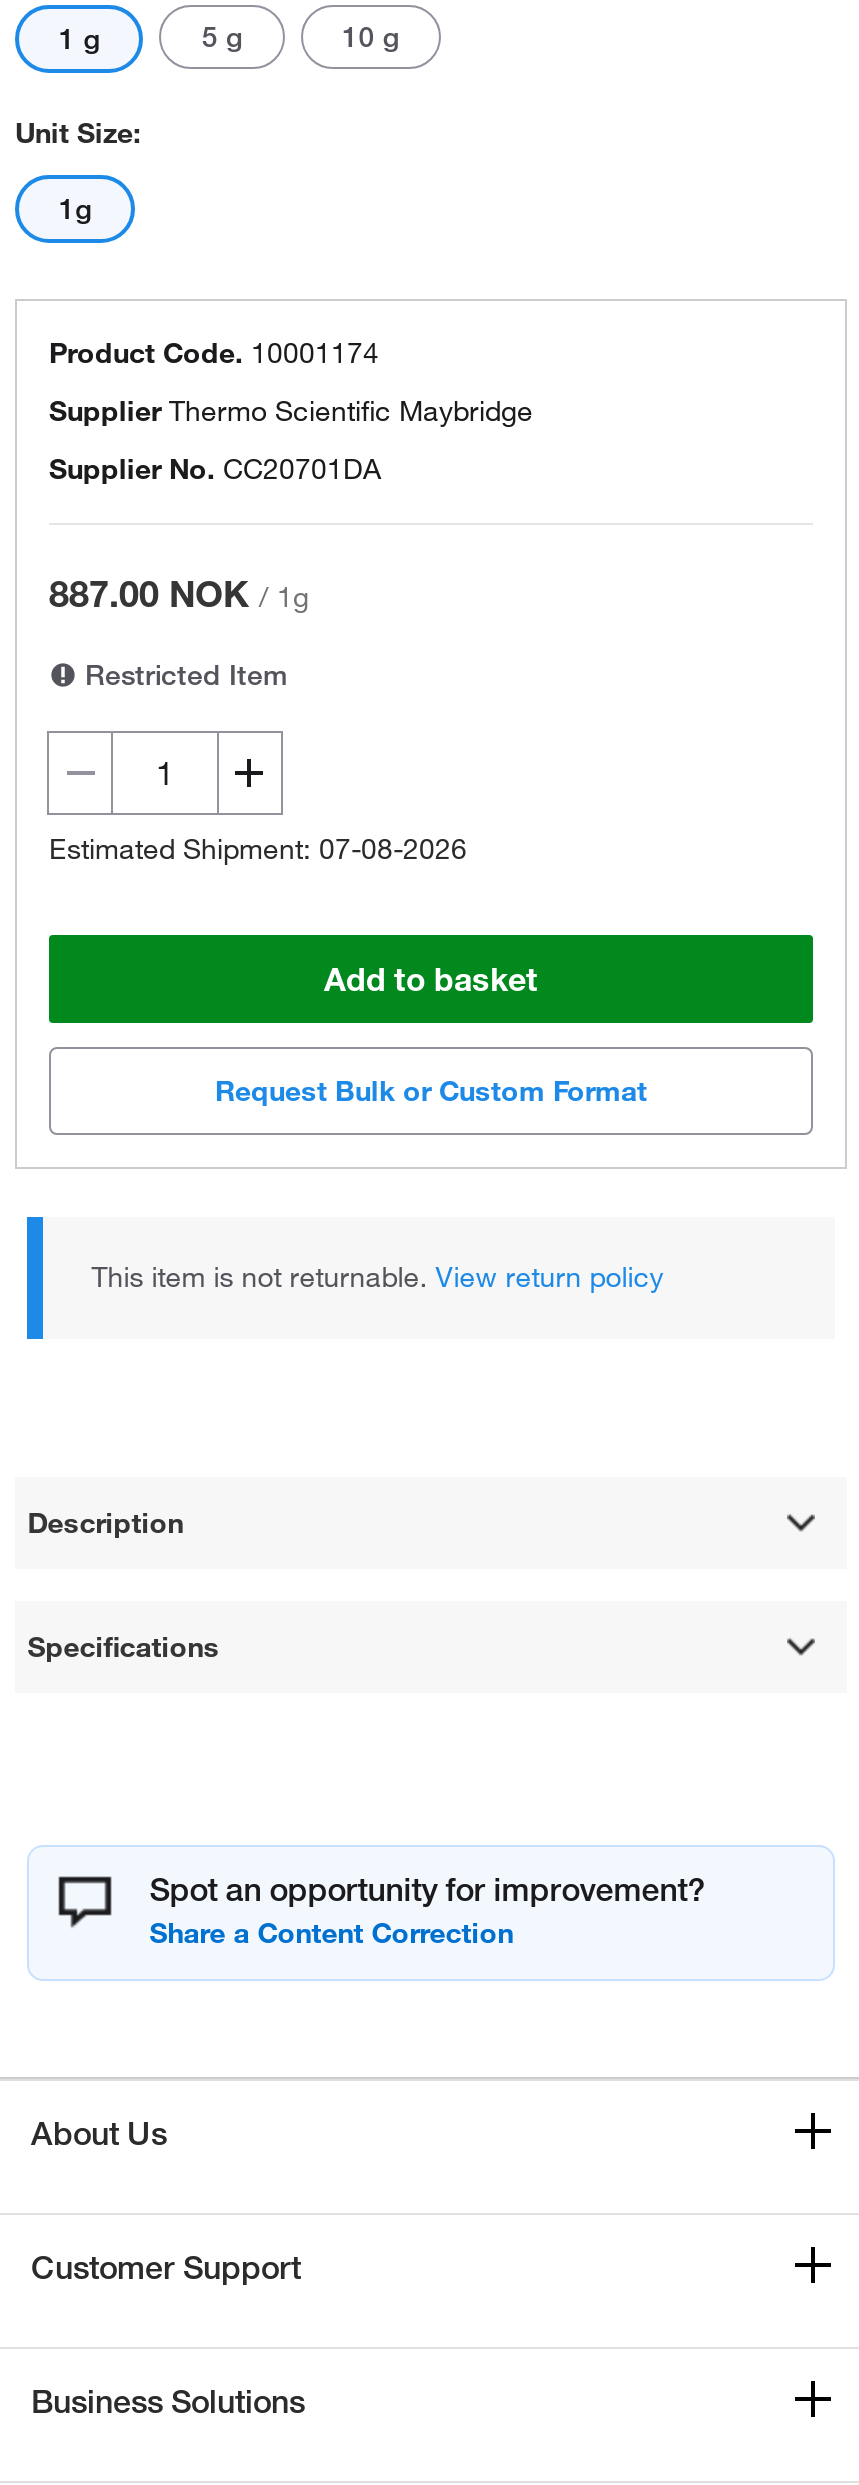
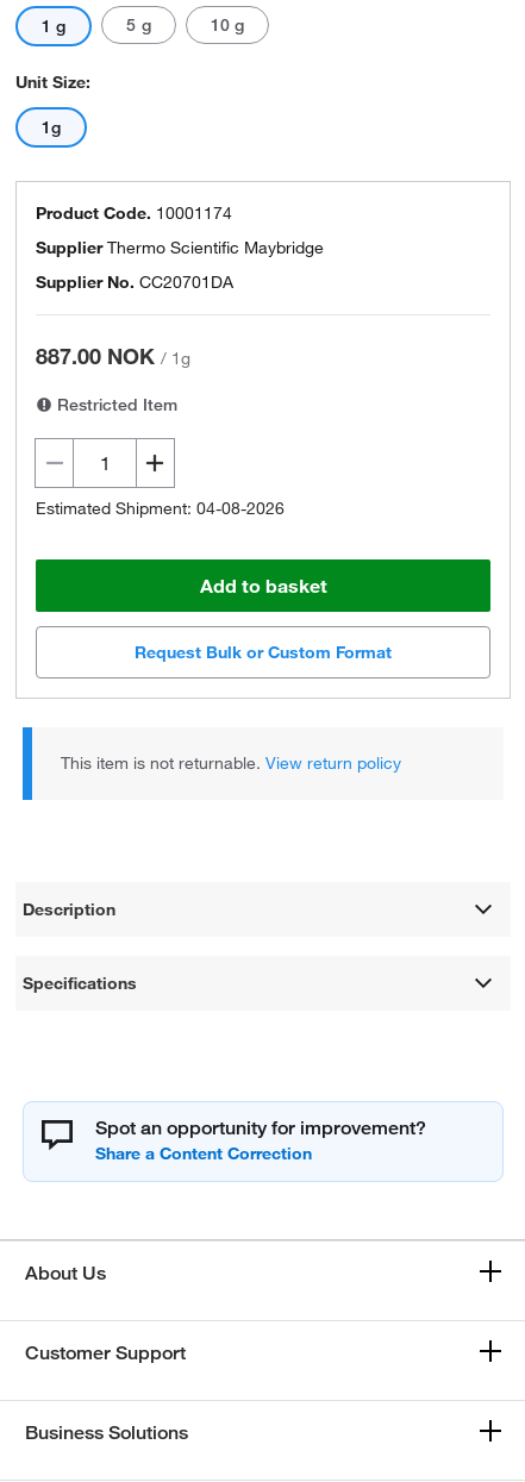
[49,831,467,867] Estimated Shipment: 07-08-2026 -> [36,498,285,519] Estimated Shipment: 04-08-2026

